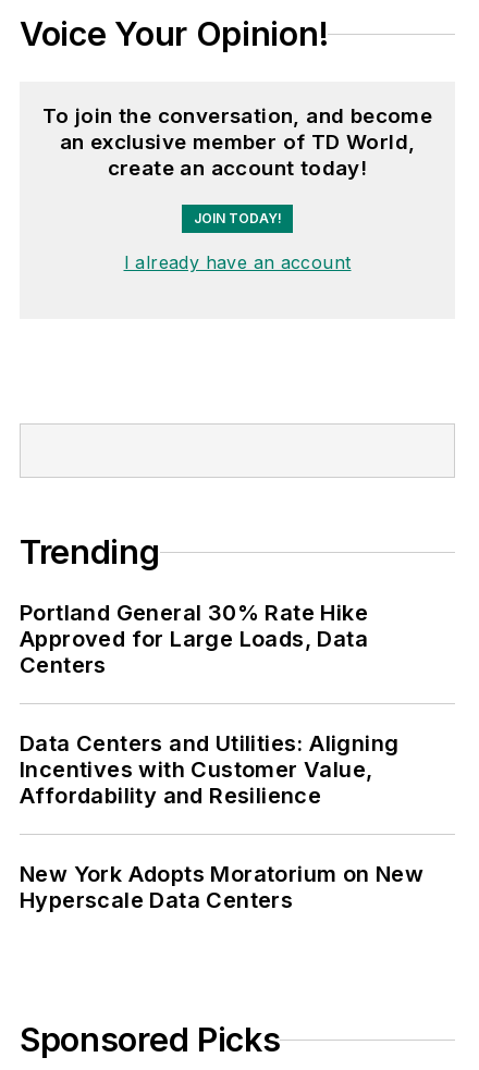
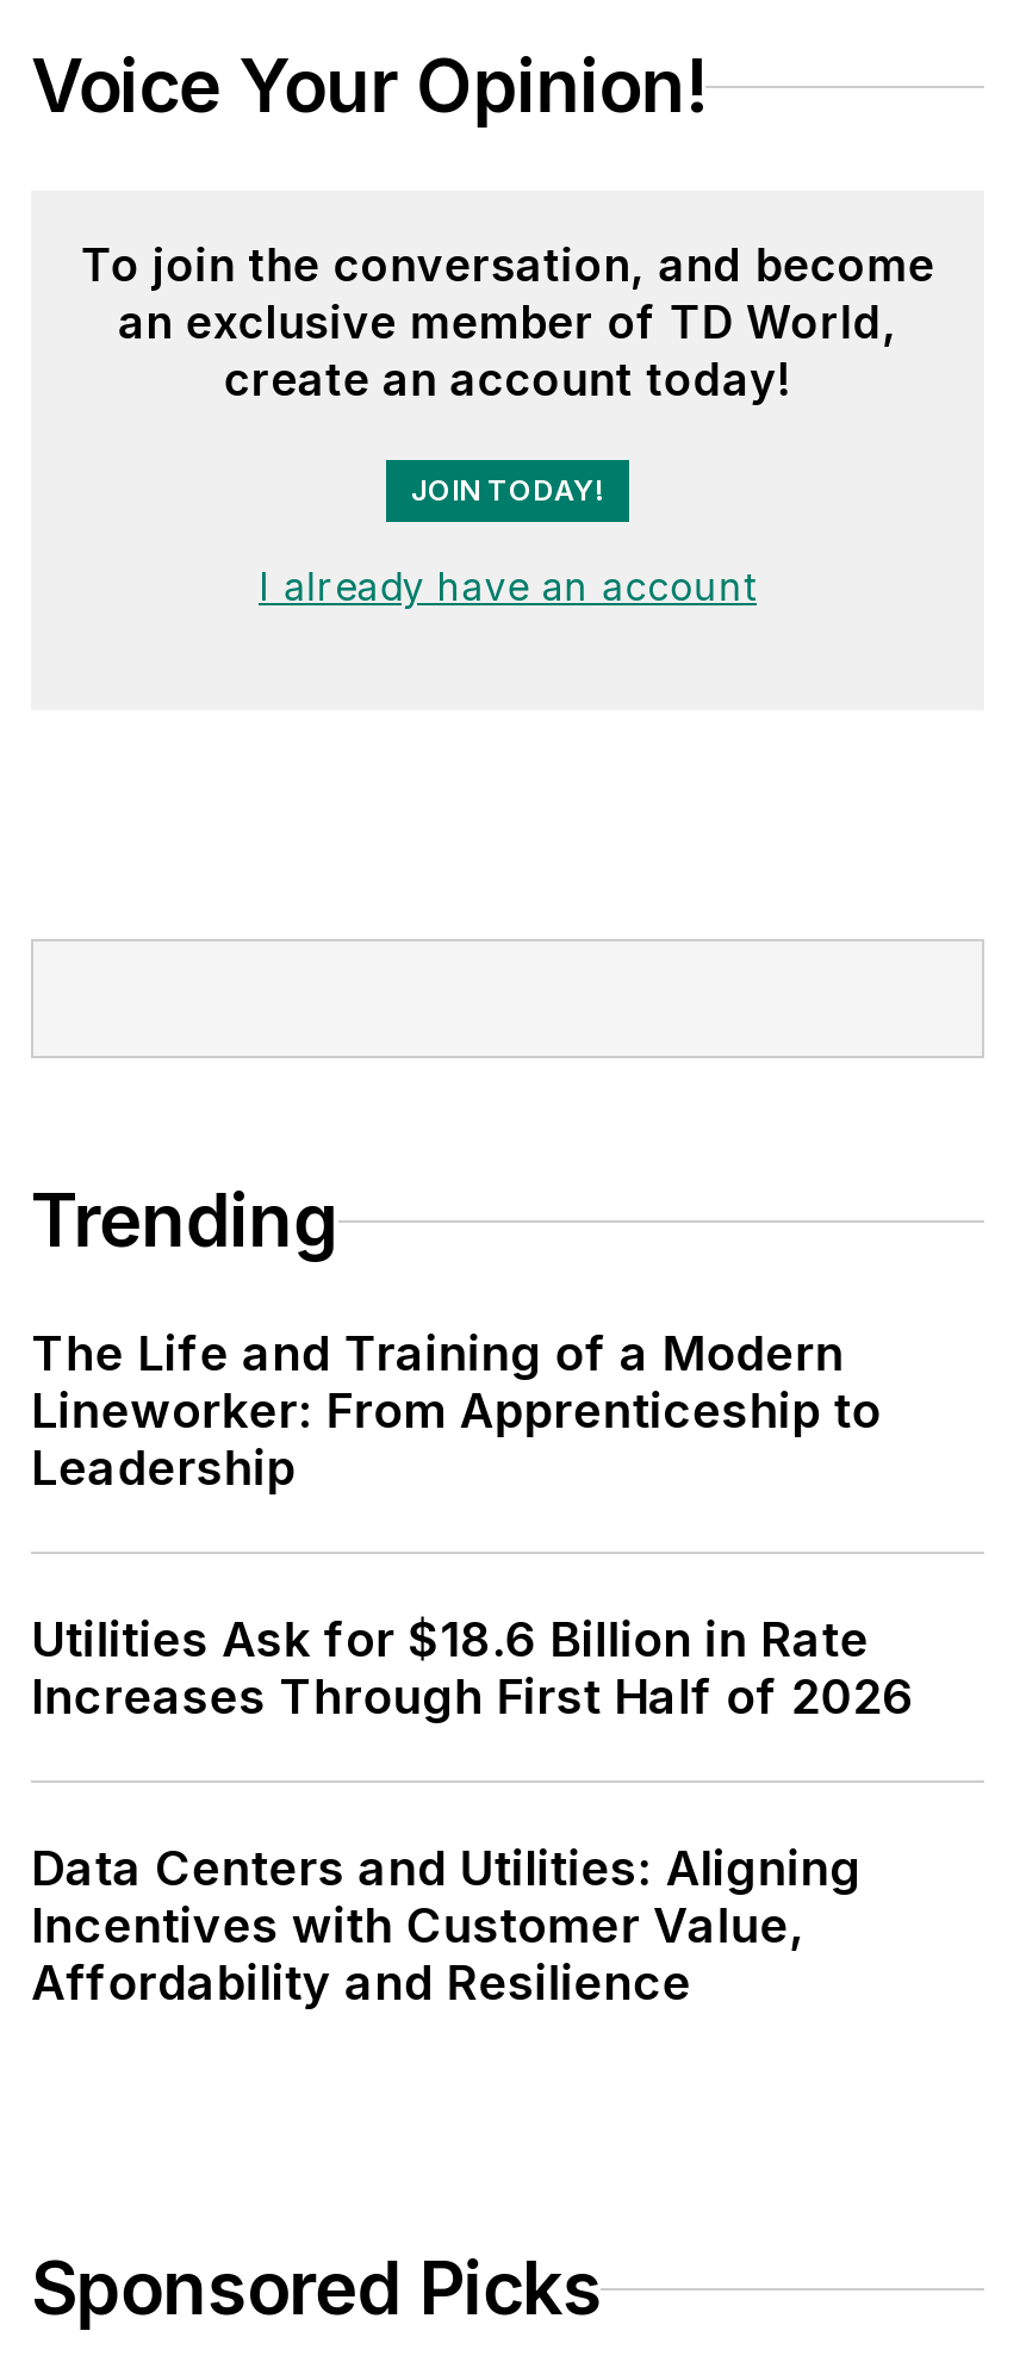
[20,600,368,678] Portland General 30% Rate Hike | Approved for Large Loads, Data | Centers -> [31,1325,914,1726] The Life and Training of a Modern | Lineworker: From Apprenticeship to | Leadership | Utilities Ask for $18.6 Billion in Rate | Increases Through First Half of 2026
moved [20,730,399,809] -> [31,1840,861,2012]: Data Centers and Utilities: Aligning | Incentives with Customer Value, | Affordability and Resilience
[20,861,424,913] New York Adopts Moratorium on New | Hyperscale Data Centers -> none

